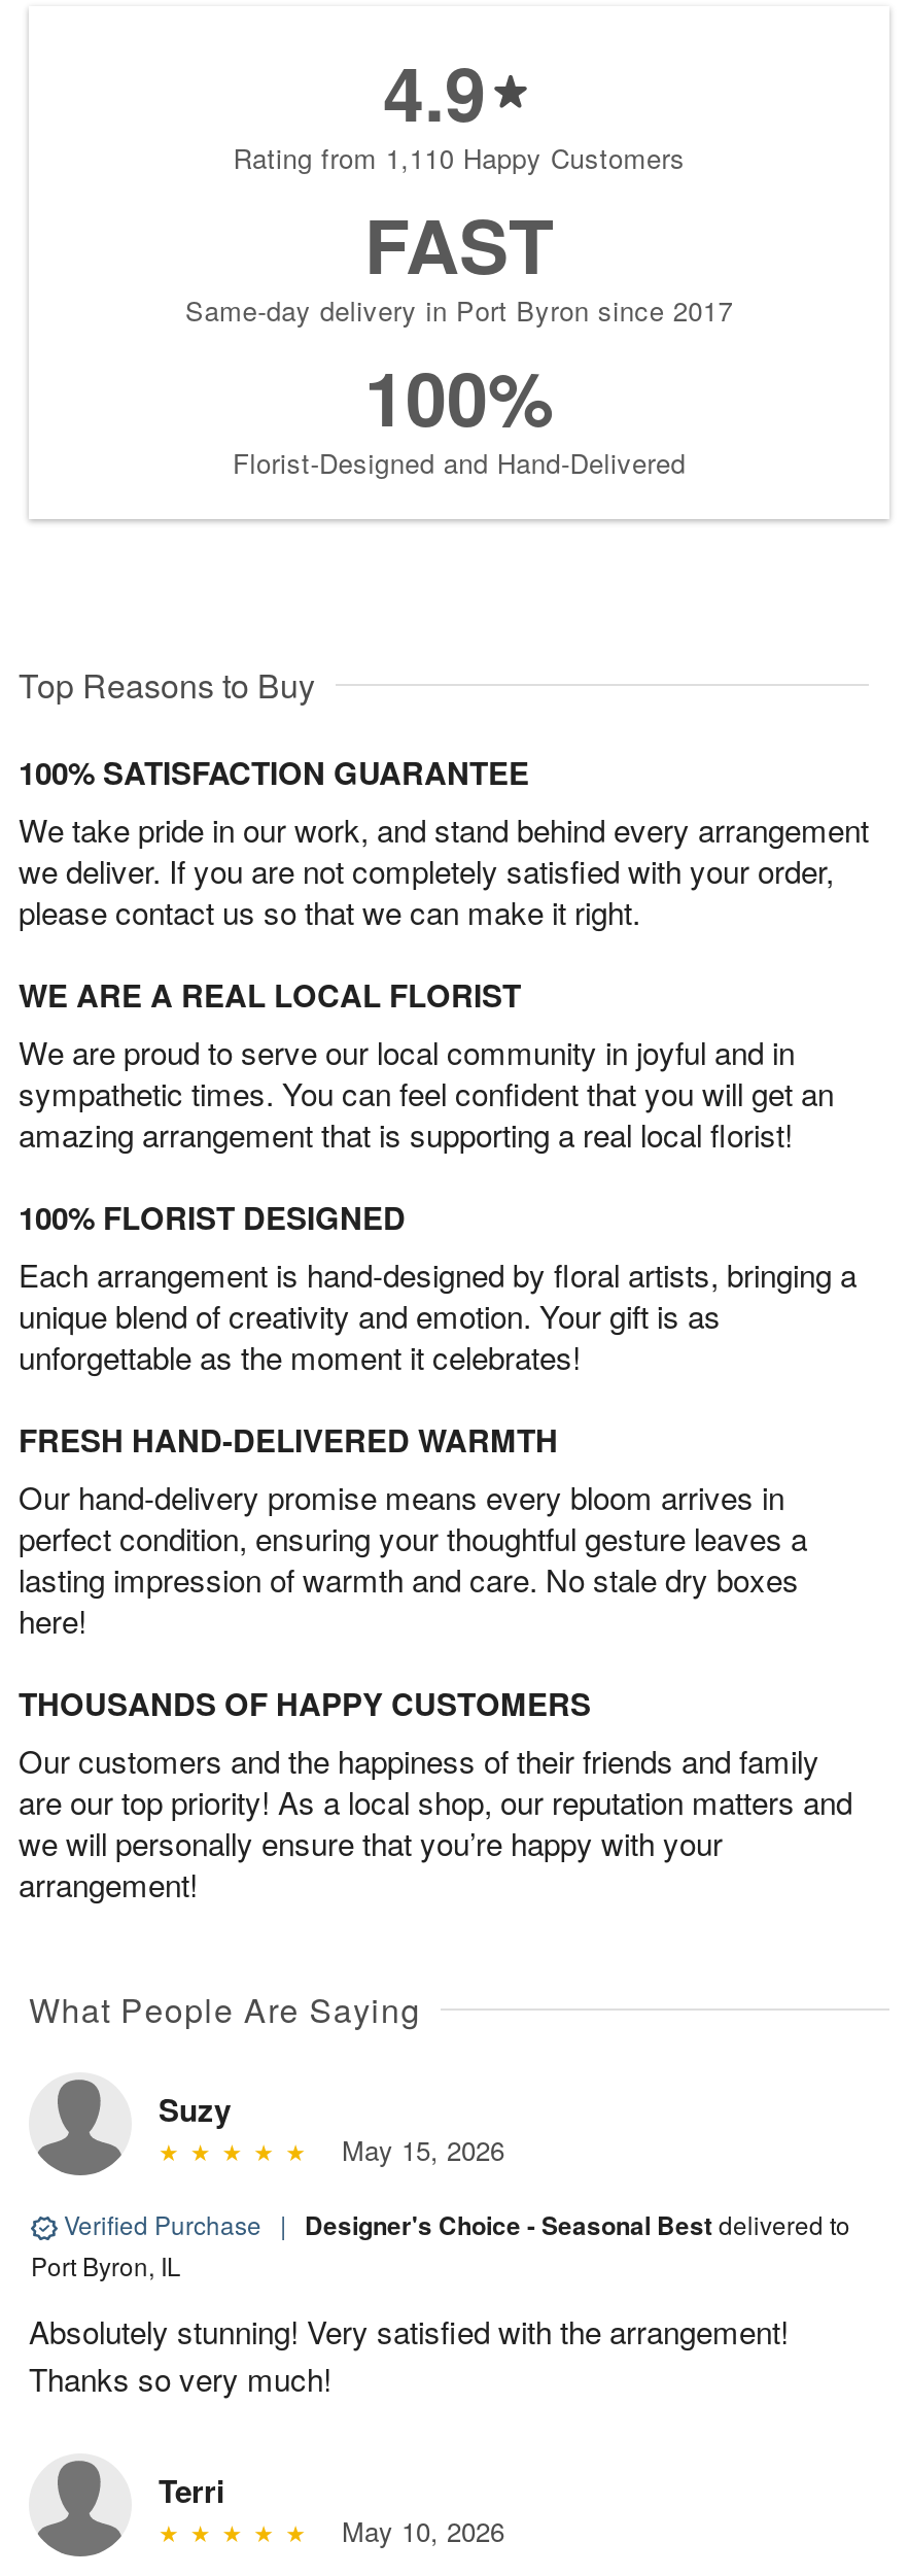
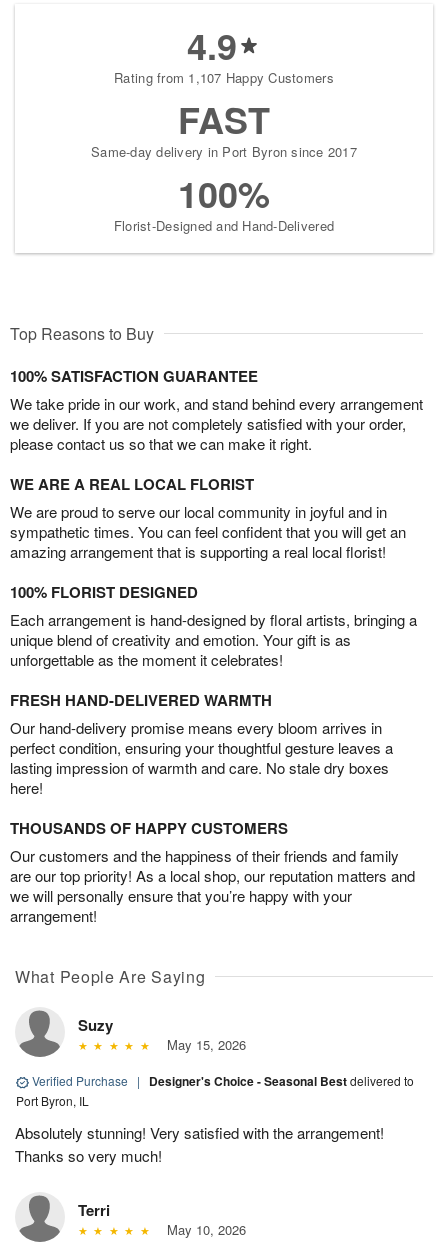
[233,139,685,178] Rating from 1,110 Happy Customers -> [114,68,334,87] Rating from 1,107 Happy Customers

